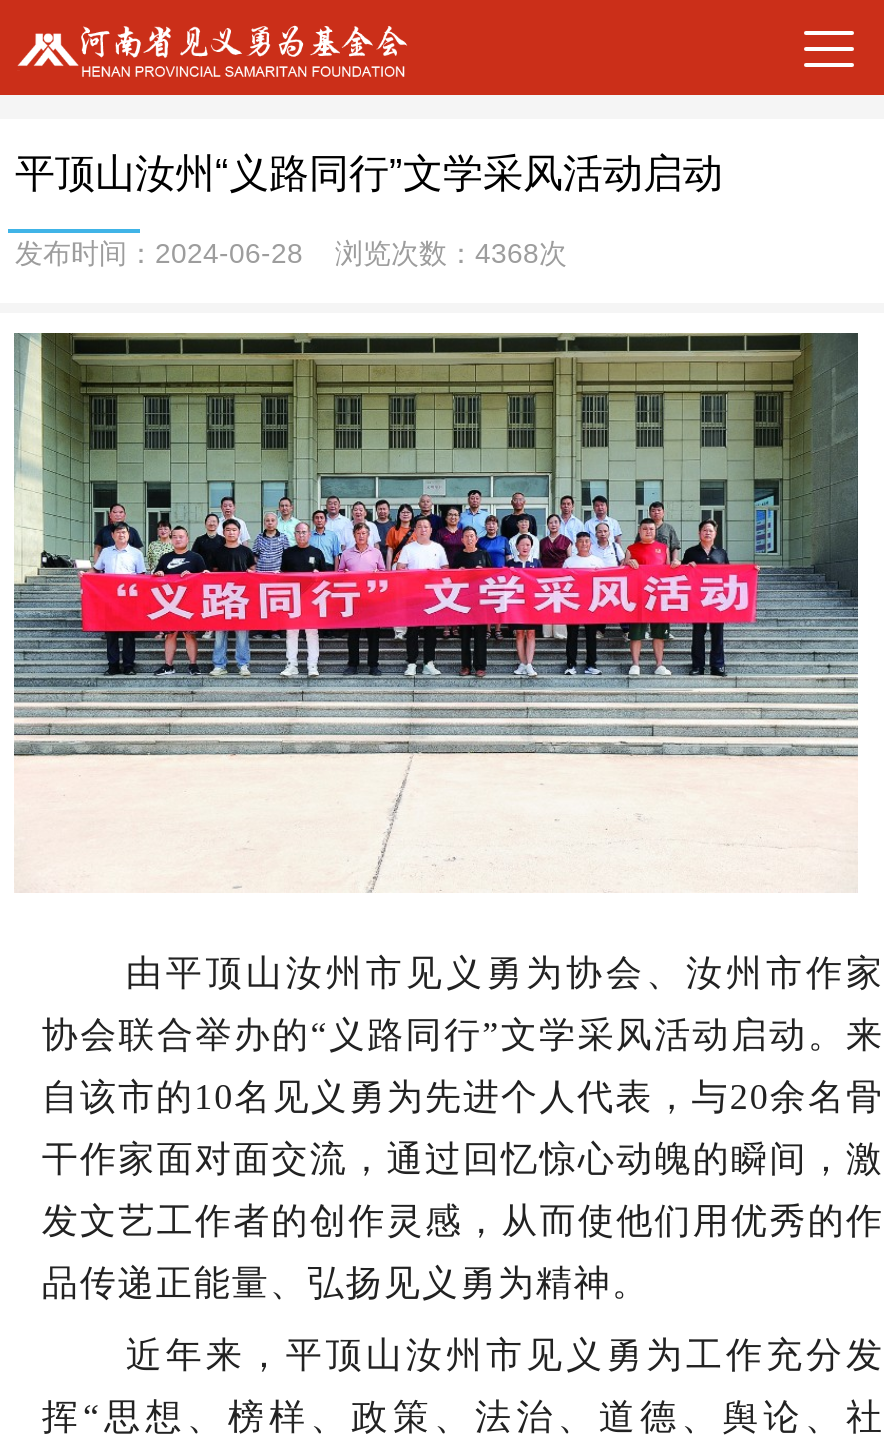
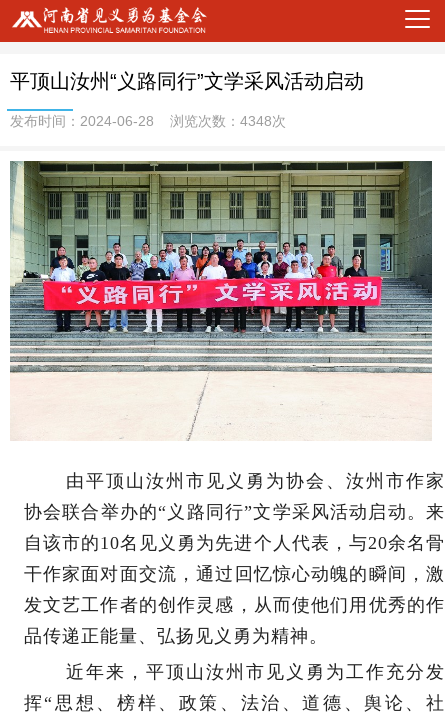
[15,237,567,269] 发布时间：2024-06-28 浏览次数：4368次 -> [10,113,286,129] 发布时间：2024-06-28 浏览次数：4348次

